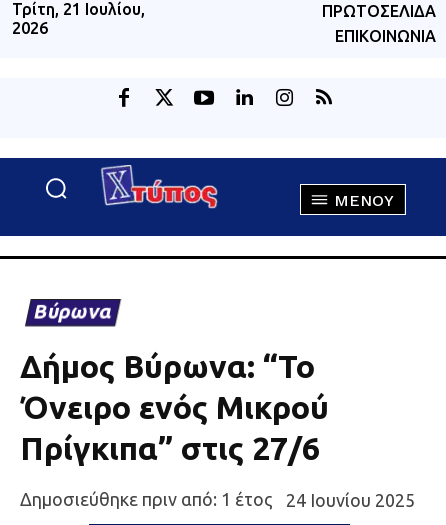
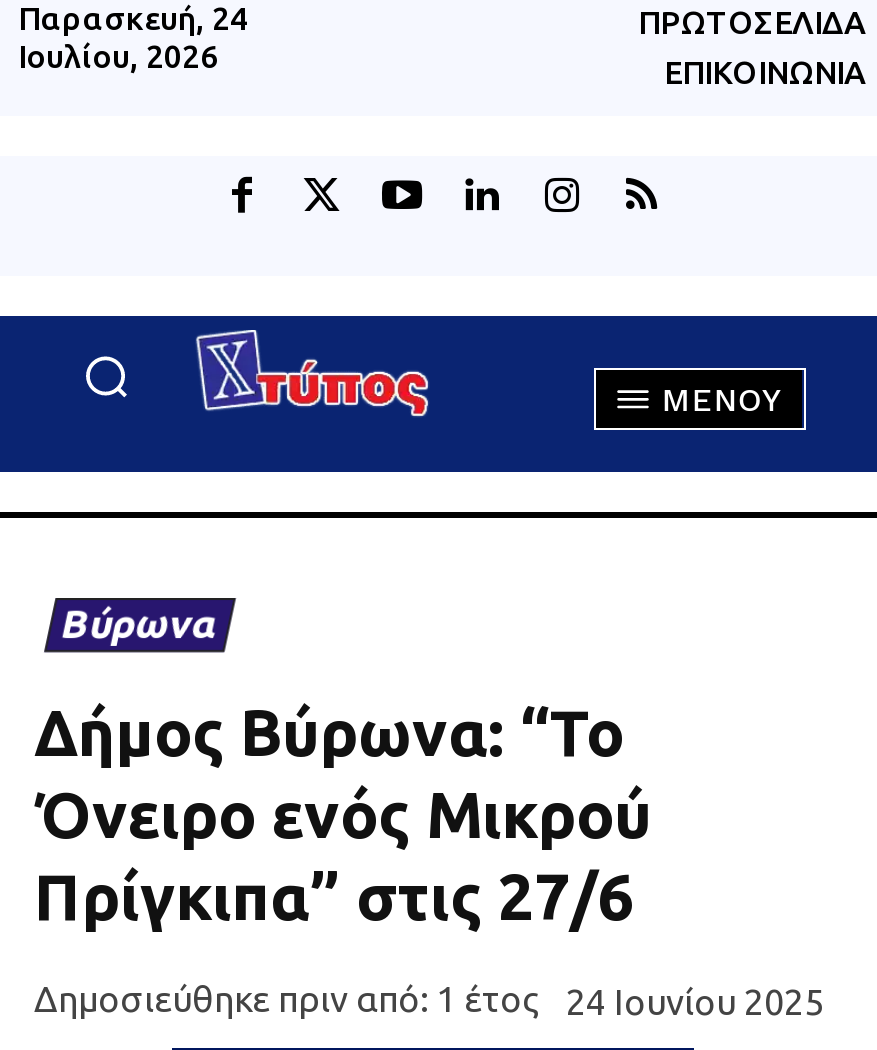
[12,0,145,37] Τρίτη, 21 Ιουλίου, | 2026 -> [18,0,248,74] Παρασκευή, 24 | Ιουλίου, 2026

